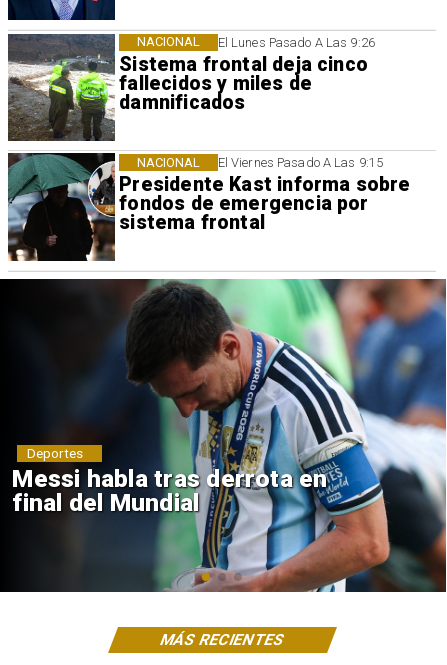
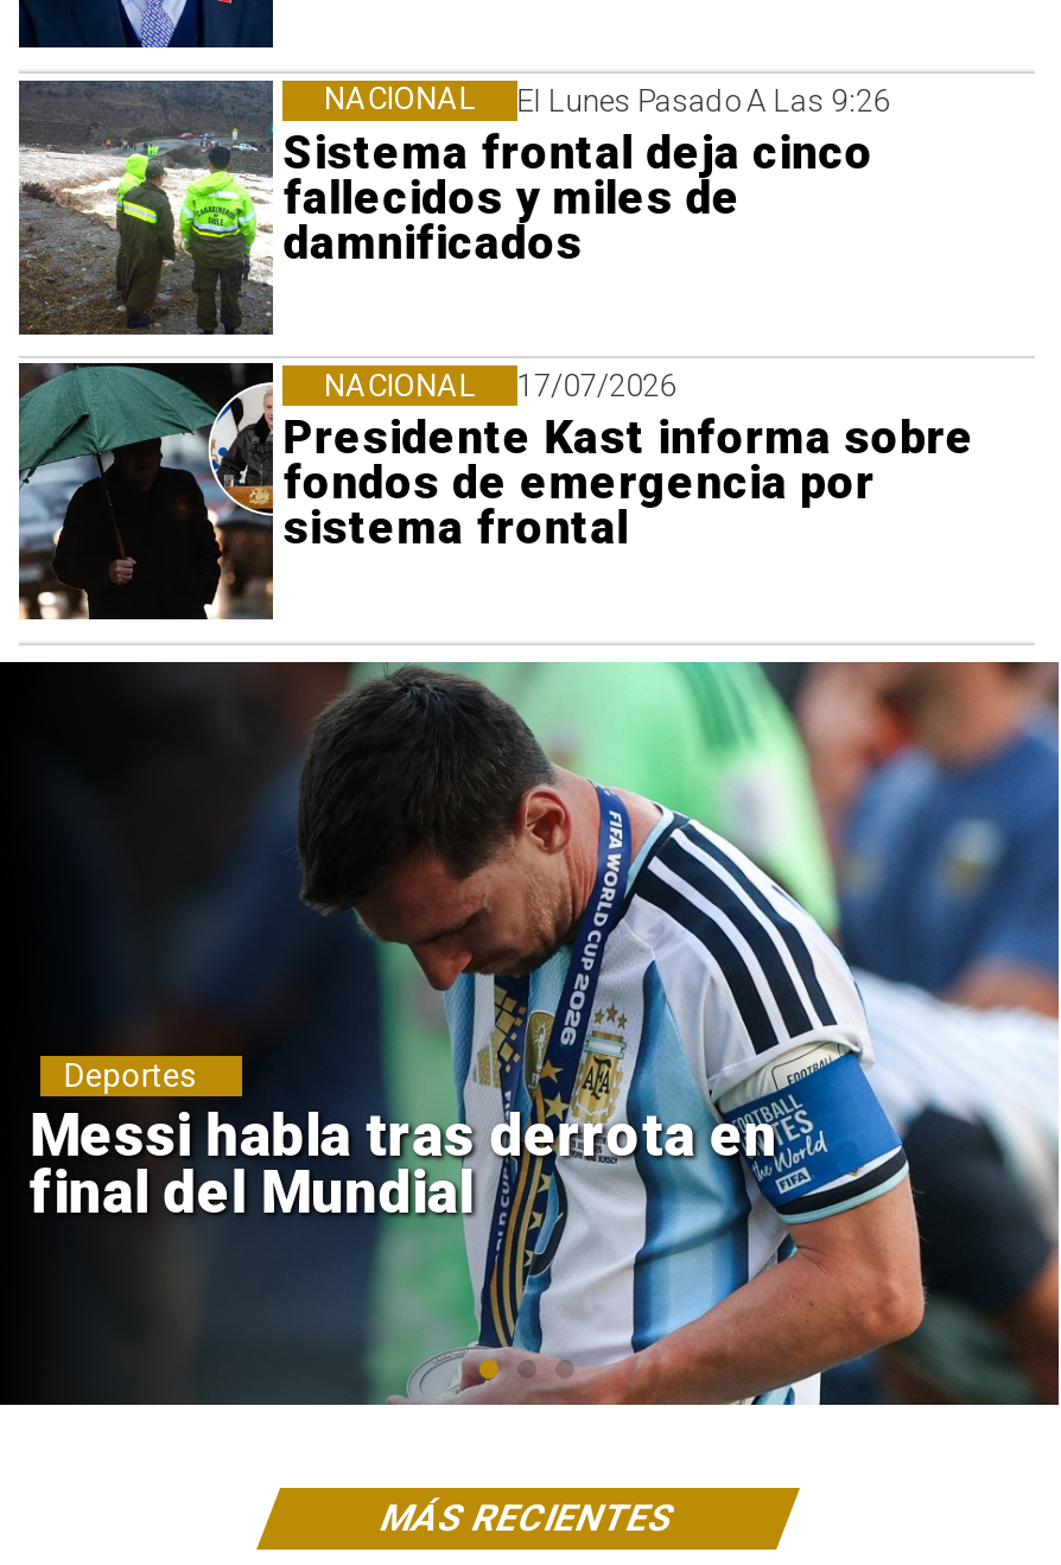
[218,155,383,170] El Viernes Pasado A Las 9:15 -> [517,368,676,403] 17/07/2026

